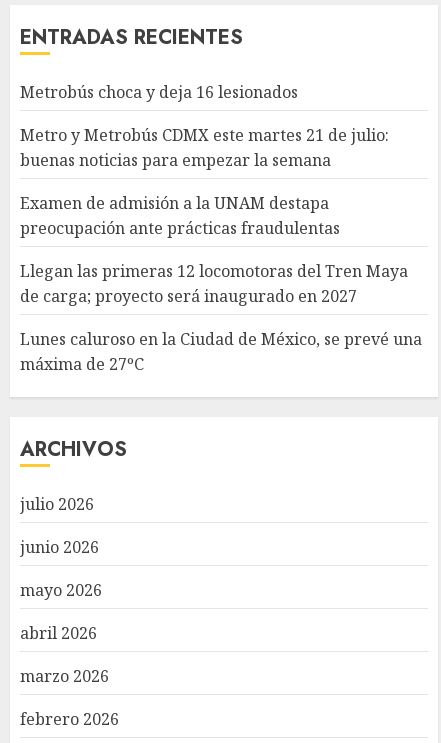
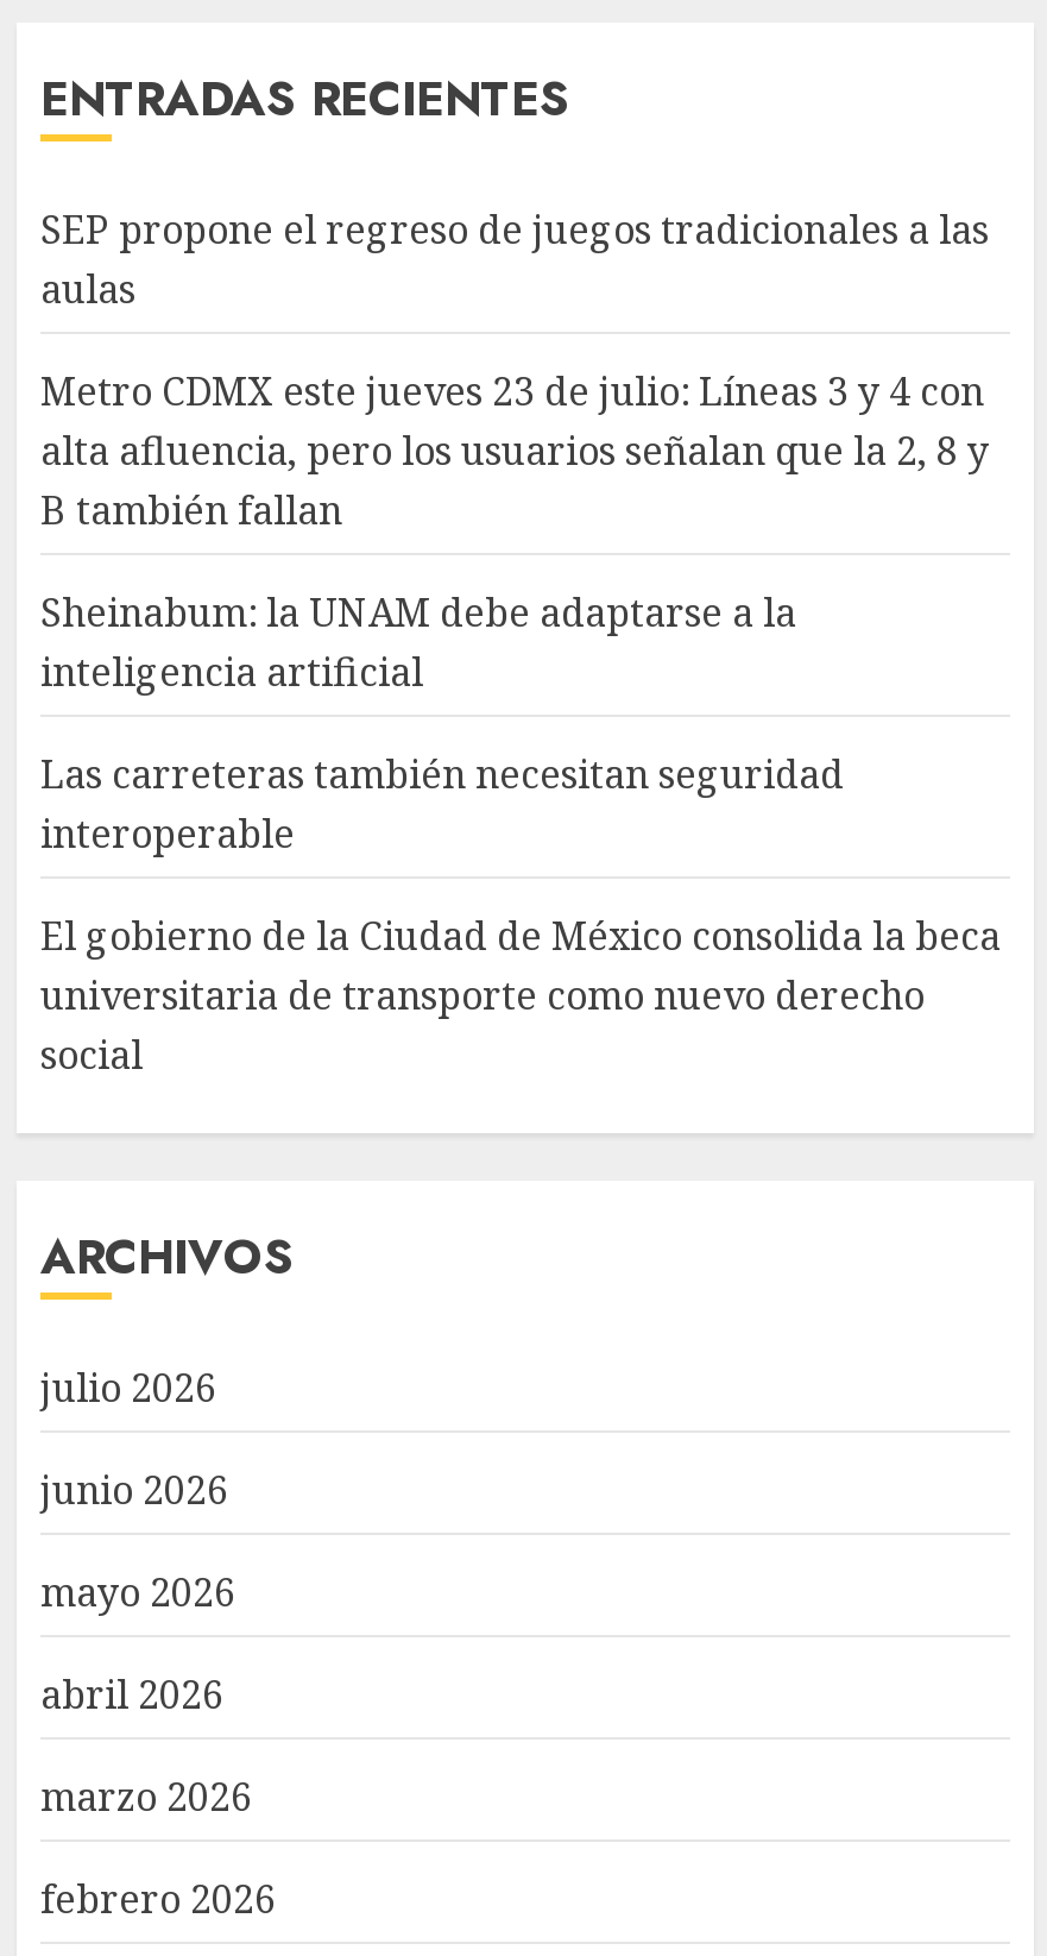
[20,81,298,103] Metrobús choca y deja 16 lesionados -> [40,204,989,316] SEP propone el regreso de juegos tradicionales a las | aulas
[20,124,389,171] Metro y Metrobús CDMX este martes 21 de julio: | buenas noticias para empezar la semana -> [40,366,989,537] Metro CDMX este jueves 23 de julio: Líneas 3 y 4 con | alta afluencia, pero los usuarios señalan que la 2, 8 y | B también fallan
[20,192,340,239] Examen de admisión a la UNAM destapa | preocupación ante prácticas fraudulentas -> [40,587,796,699] Sheinabum: la UNAM debe adaptarse a la | inteligencia artificial
[20,260,408,307] Llegan las primeras 12 locomotoras del Tren Maya | de carga; proyecto será inaugurado en 2027 -> [40,749,844,860] Las carreteras también necesitan seguridad | interoperable
[20,328,422,375] Lunes caluroso en la Ciudad de México, se prevé una | máxima de 27ºC -> [40,910,1001,1082] El gobierno de la Ciudad de México consolida la beca | universitaria de transporte como nuevo derecho | social

